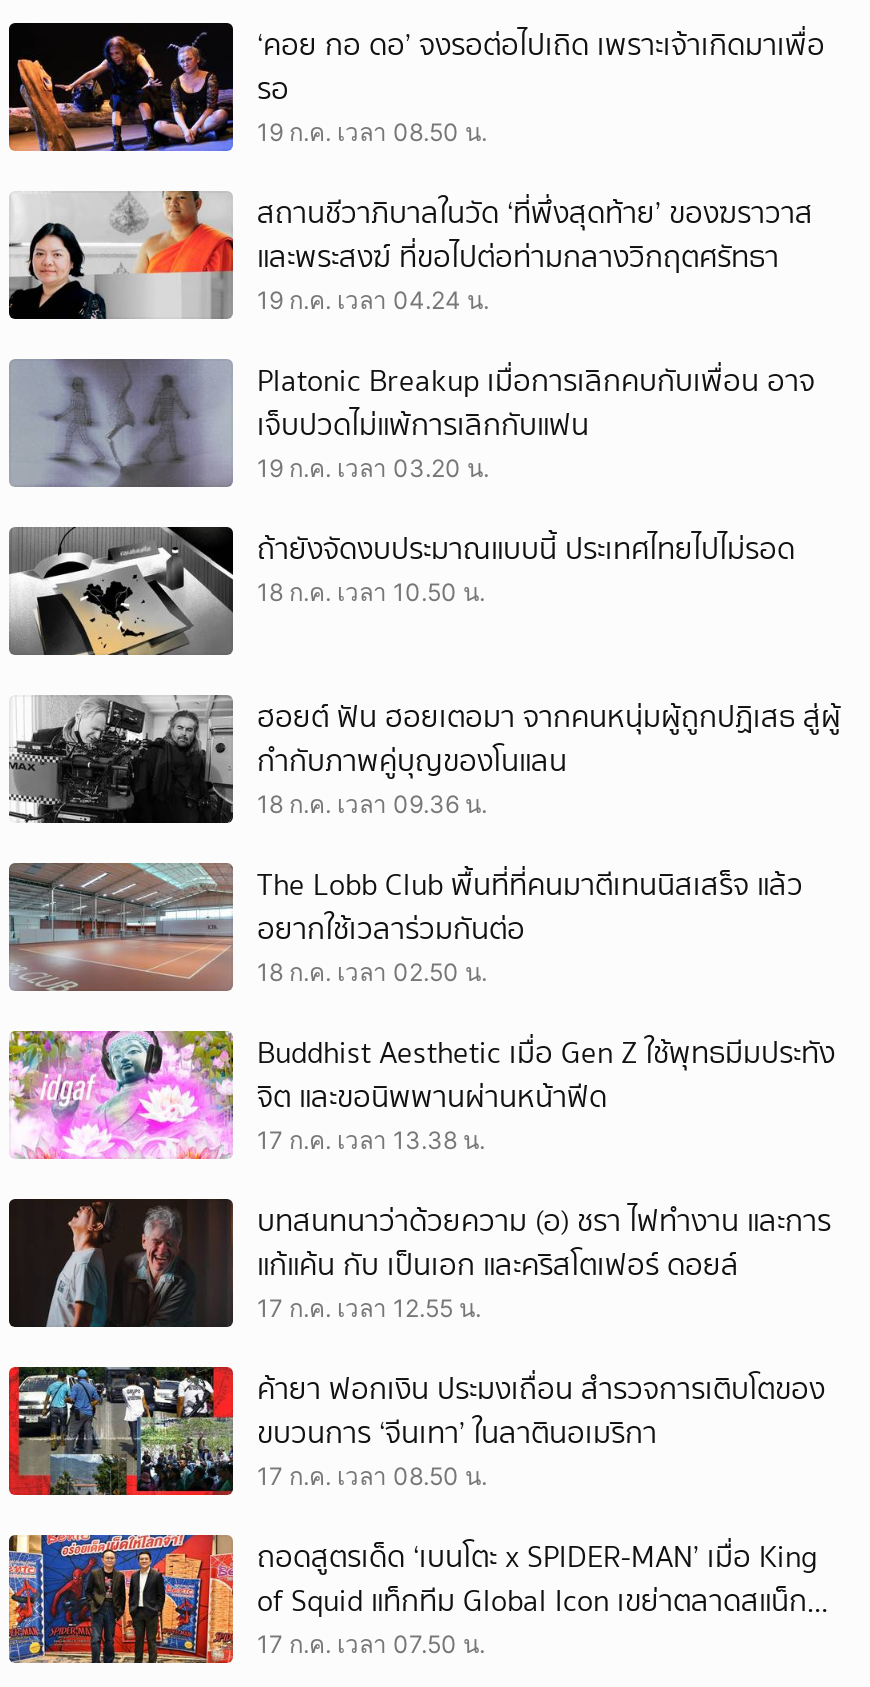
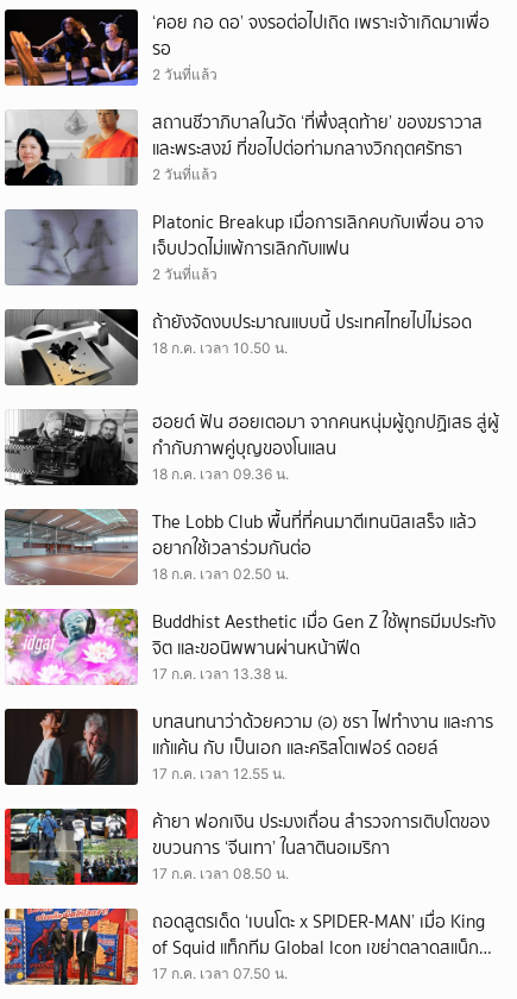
[257,118,487,148] 19 ก.ค. เวลา 08.50 น. -> [152,66,217,84] 2 วันที่แล้ว
[257,286,489,316] 19 ก.ค. เวลา 04.24 น. -> [152,166,217,184] 2 วันที่แล้ว
[257,454,489,484] 19 ก.ค. เวลา 03.20 น. -> [152,266,217,283] 2 วันที่แล้ว

